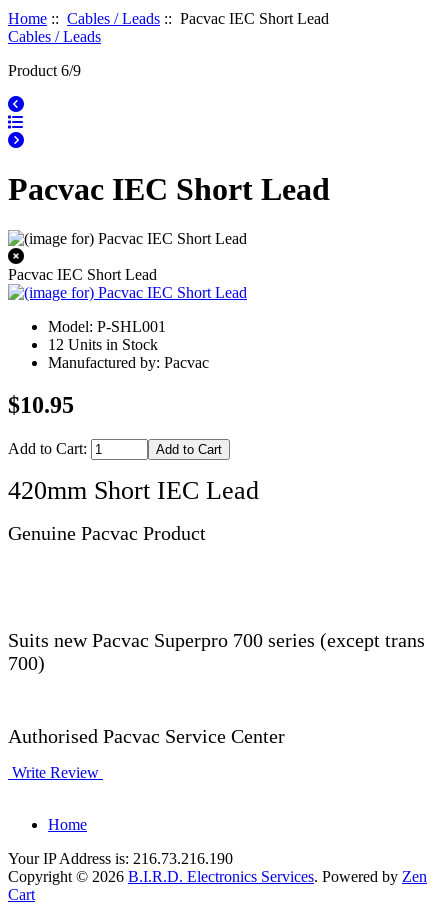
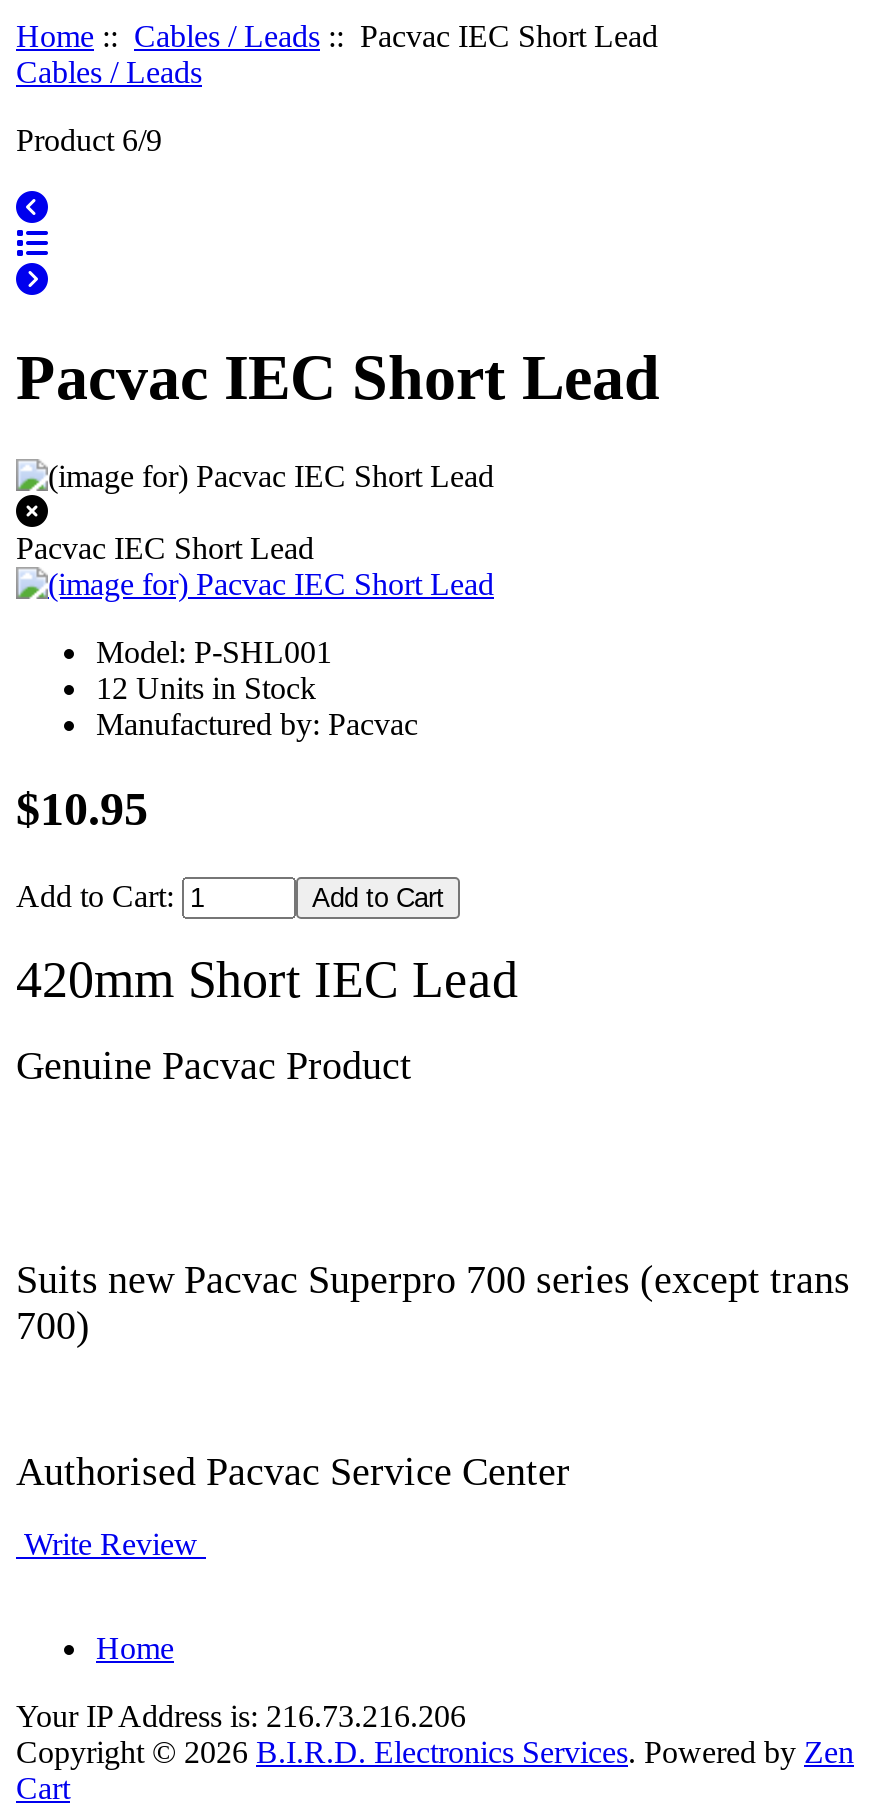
[8,850,233,867] Your IP Address is: 216.73.216.190 -> [16,1698,466,1732] Your IP Address is: 216.73.216.206

